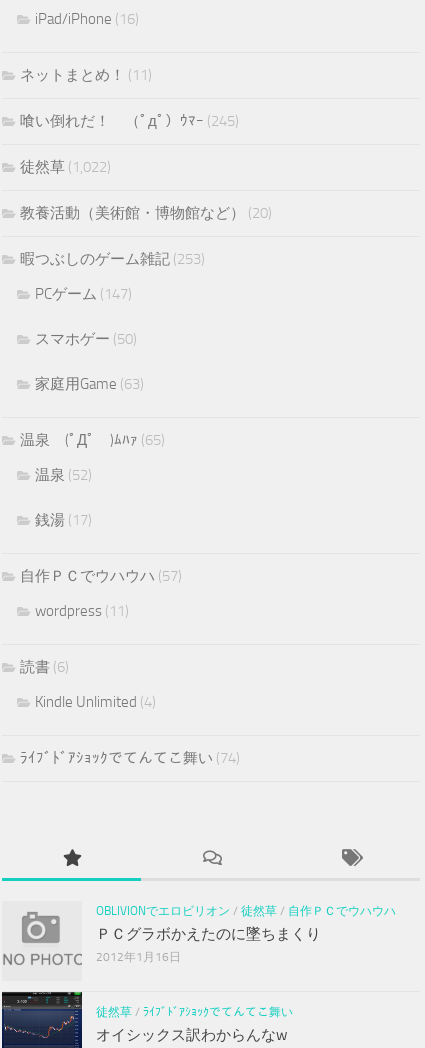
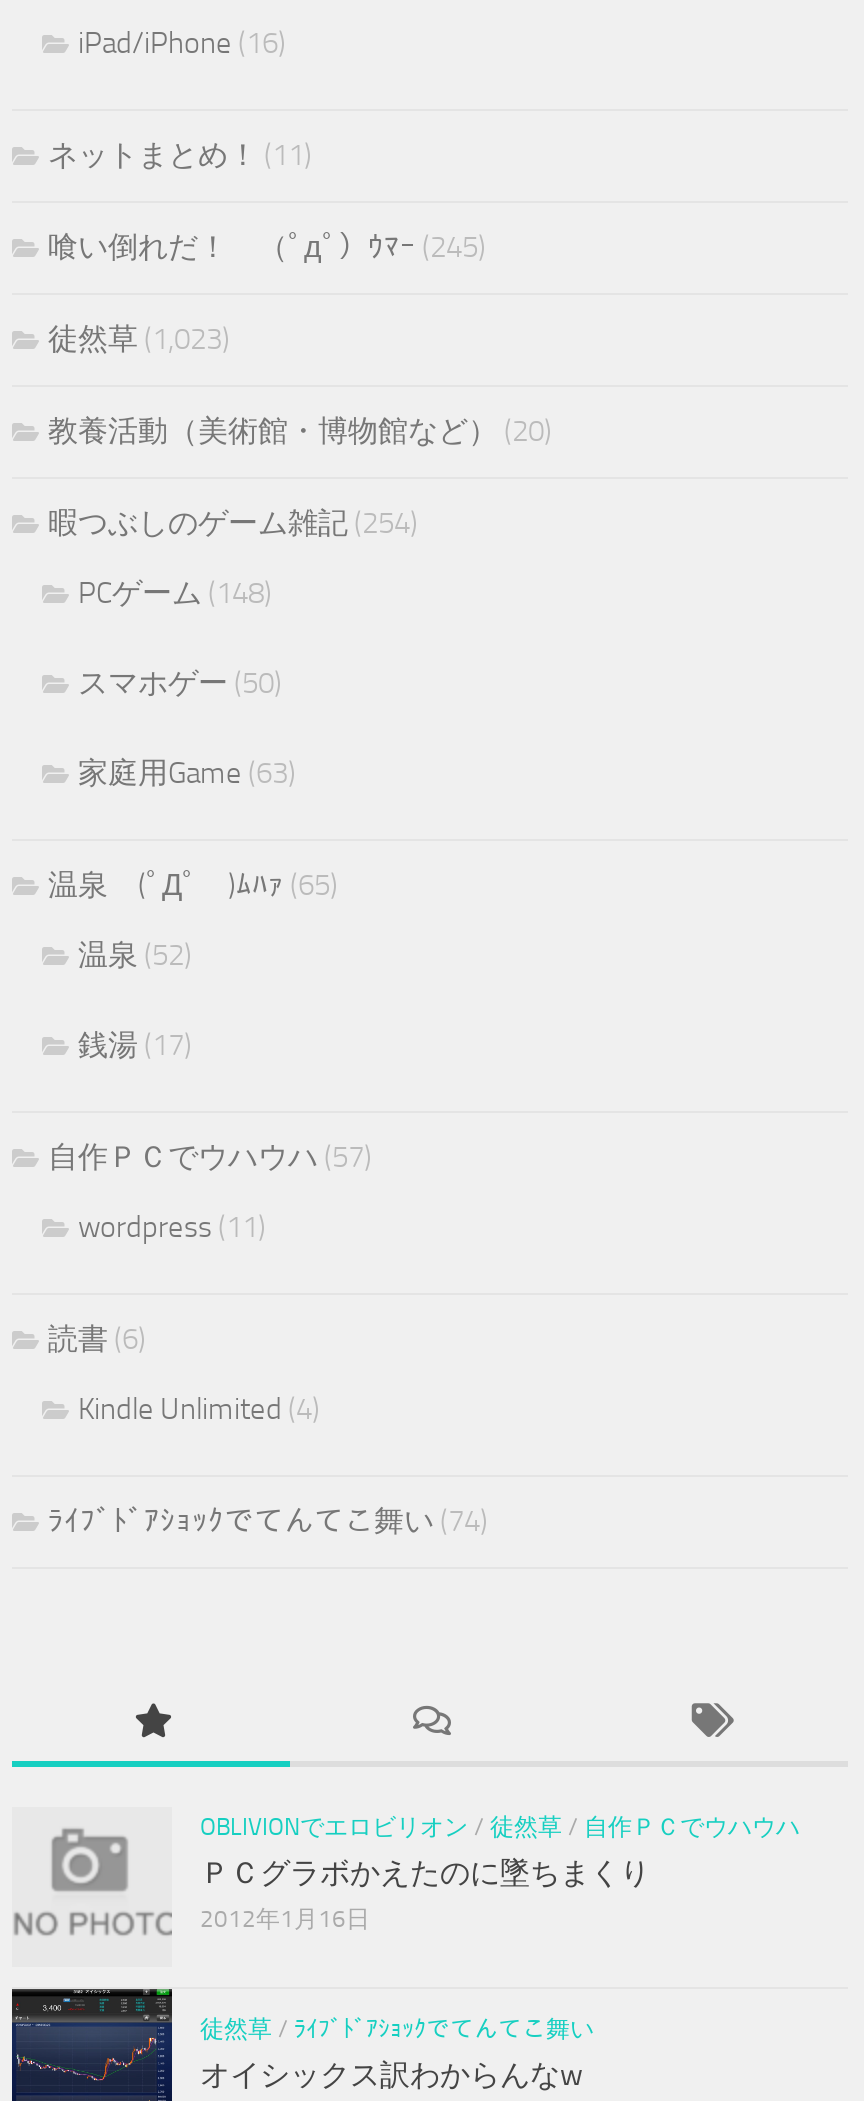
[20,158,111,176] 徒然草(1,022) -> [48,322,230,358] 徒然草(1,023)
[20,250,205,268] 暇つぶしのゲーム雑記(253) -> [48,506,418,542] 暇つぶしのゲーム雑記(254)
[35,285,132,303] PCゲーム(147) -> [78,576,272,612] PCゲーム(148)

